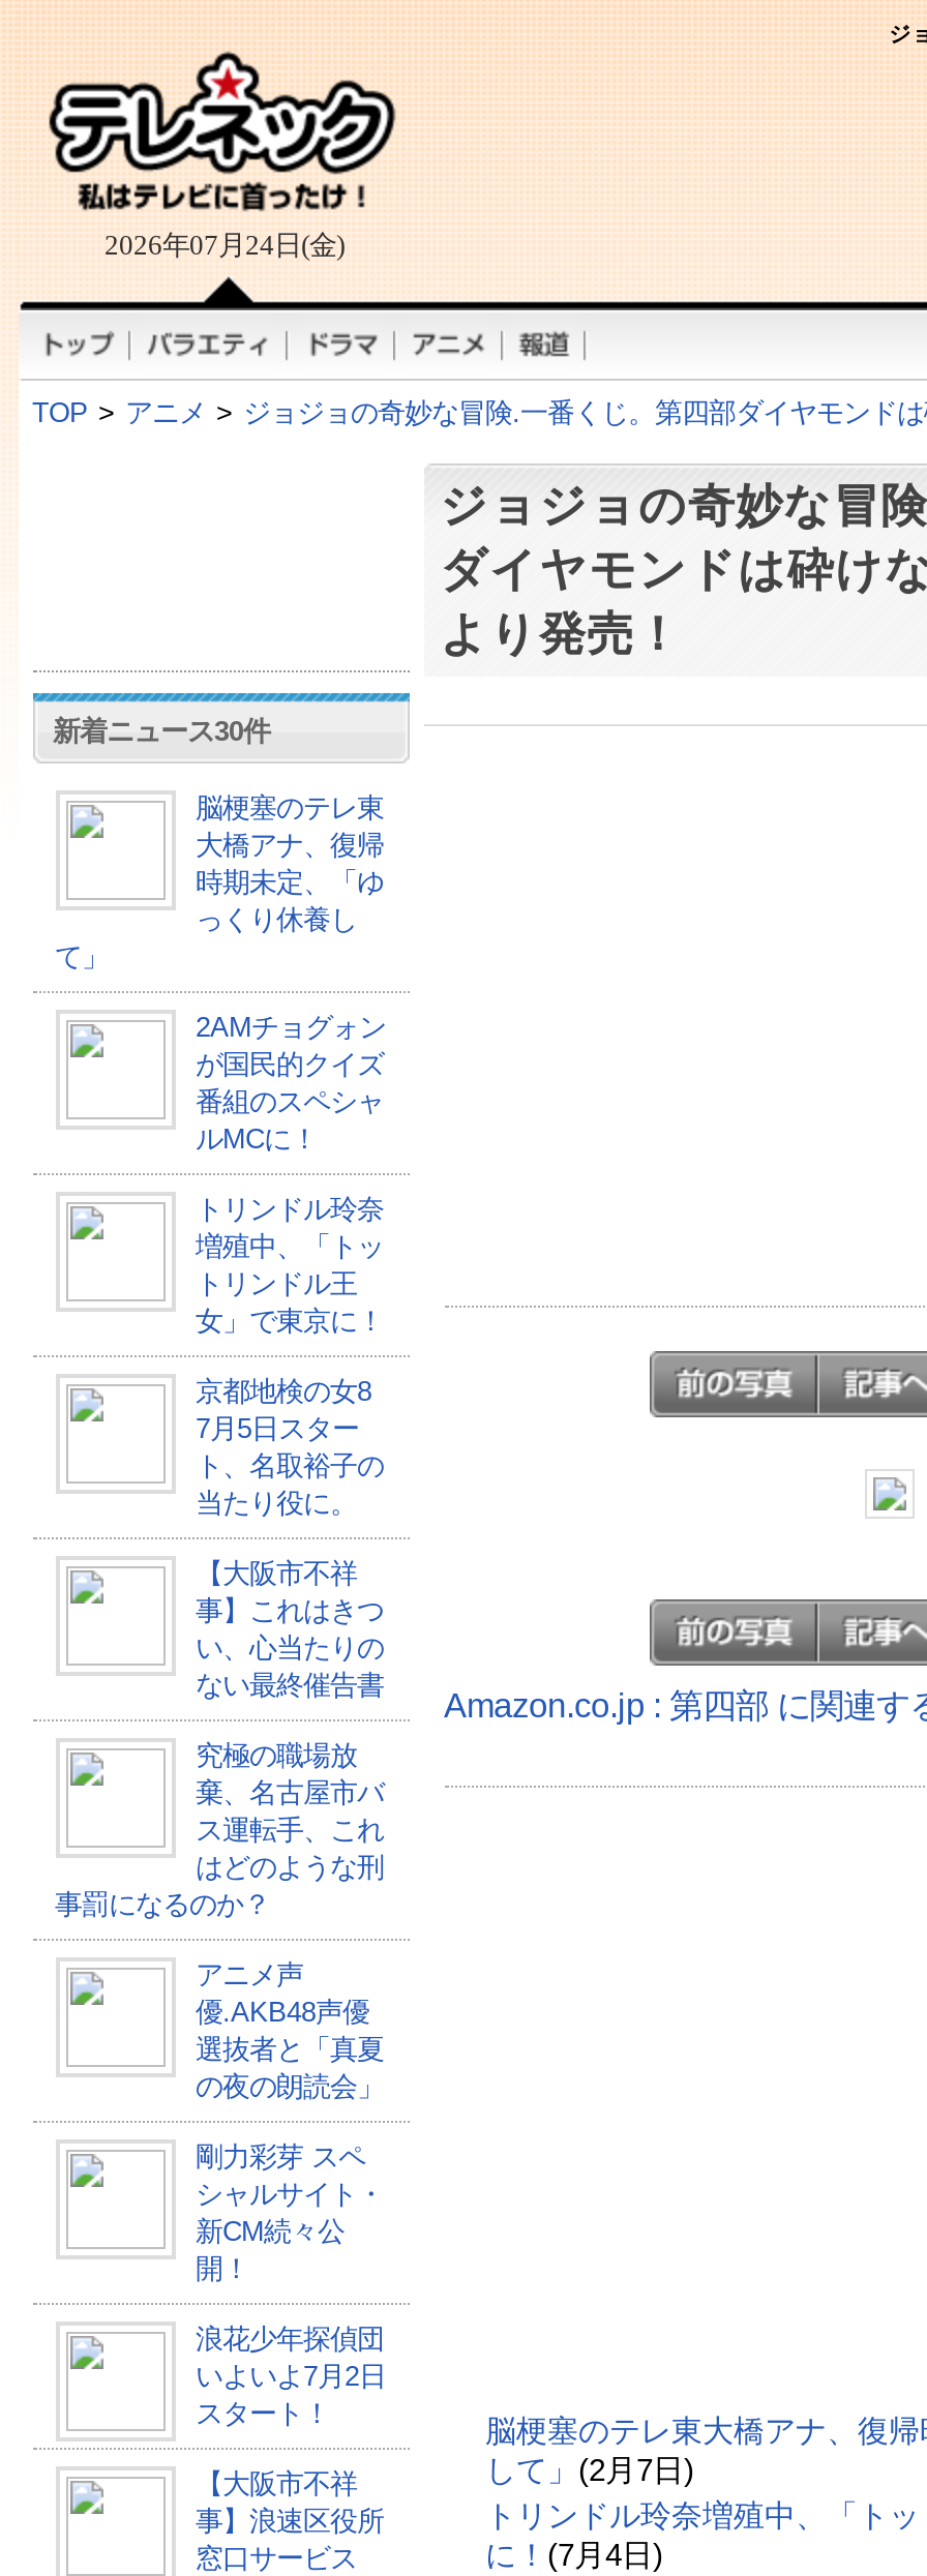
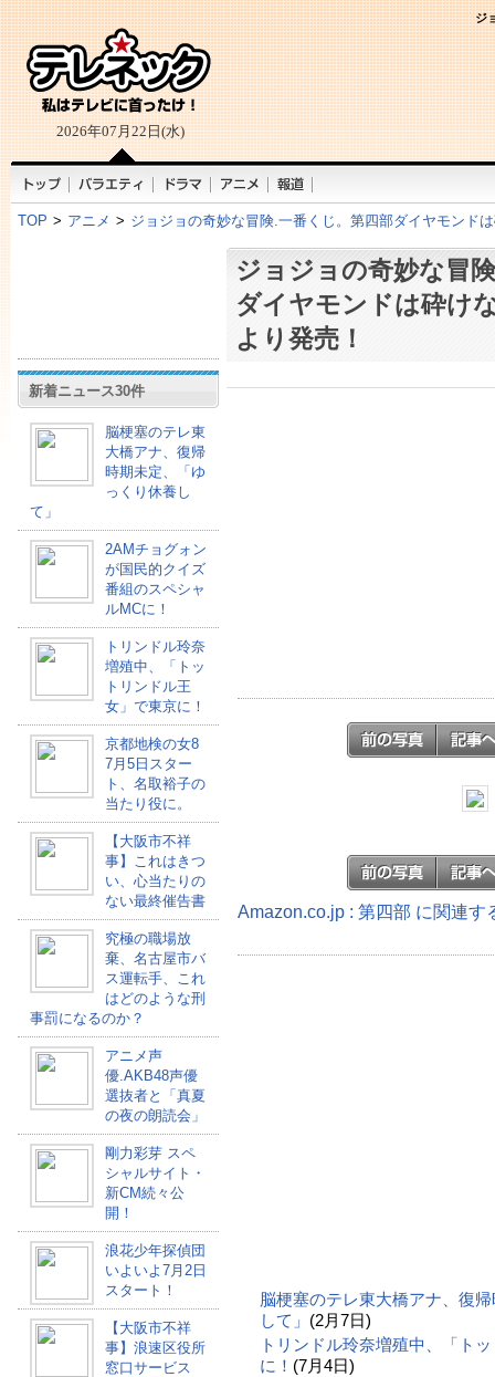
[104,230,345,261] 2026年07月24日(金) -> [56,123,184,139] 2026年07月22日(水)

